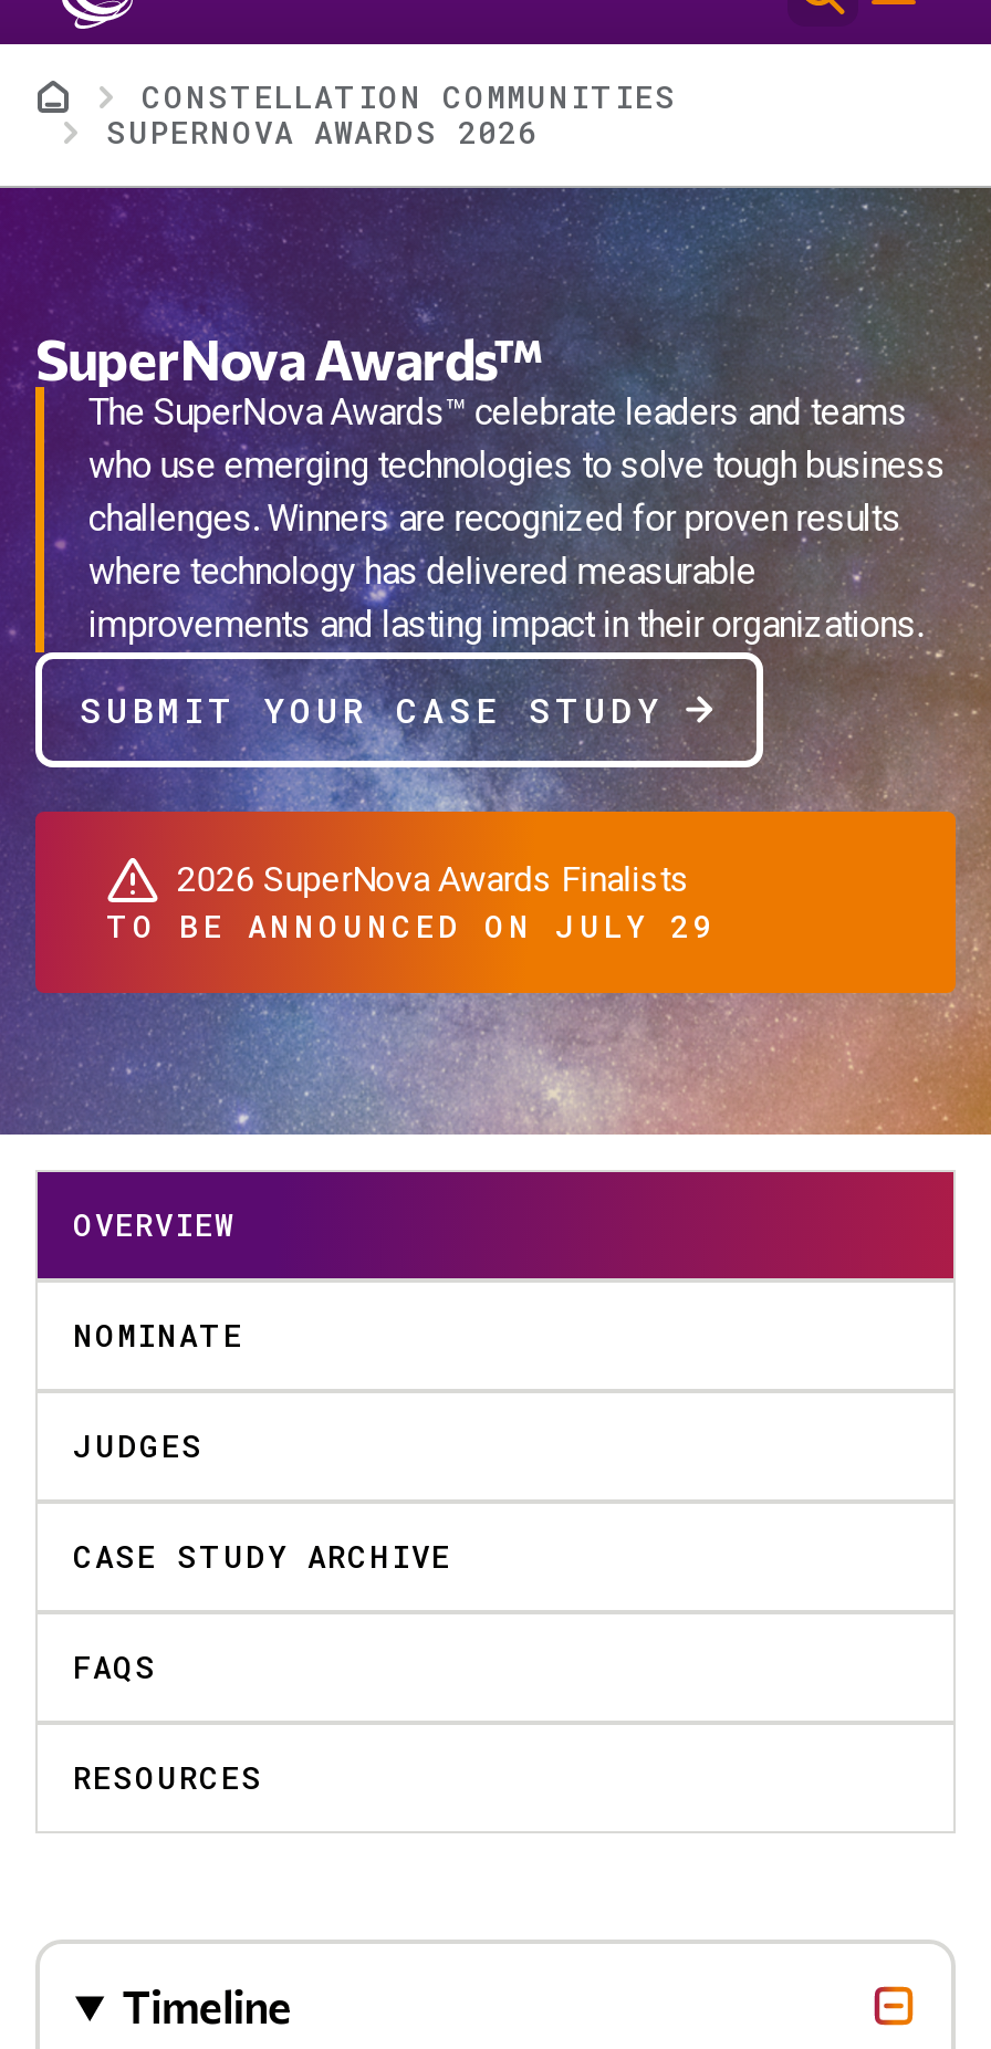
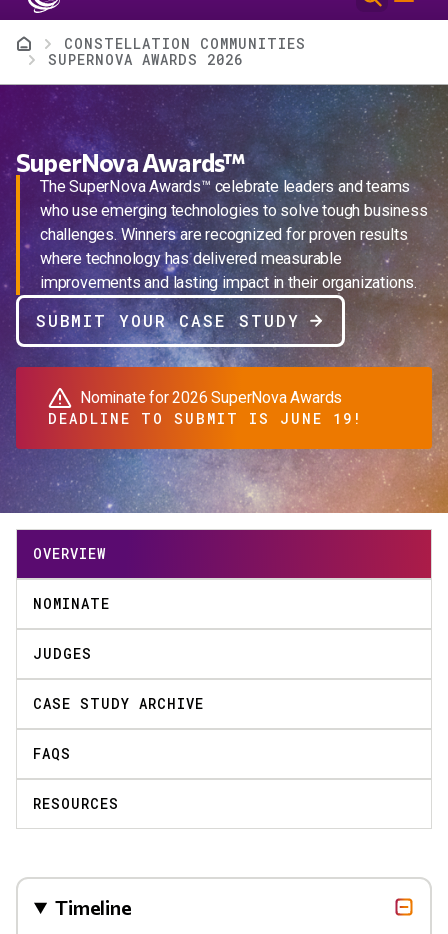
[106,858,714,947] 2026 SuperNova Awards Finalists | TO BE ANNOUNCED ON JULY 29 -> [48,388,363,428] Nominate for 2026 SuperNova Awards | DEADLINE TO SUBMIT IS JUNE 19!

